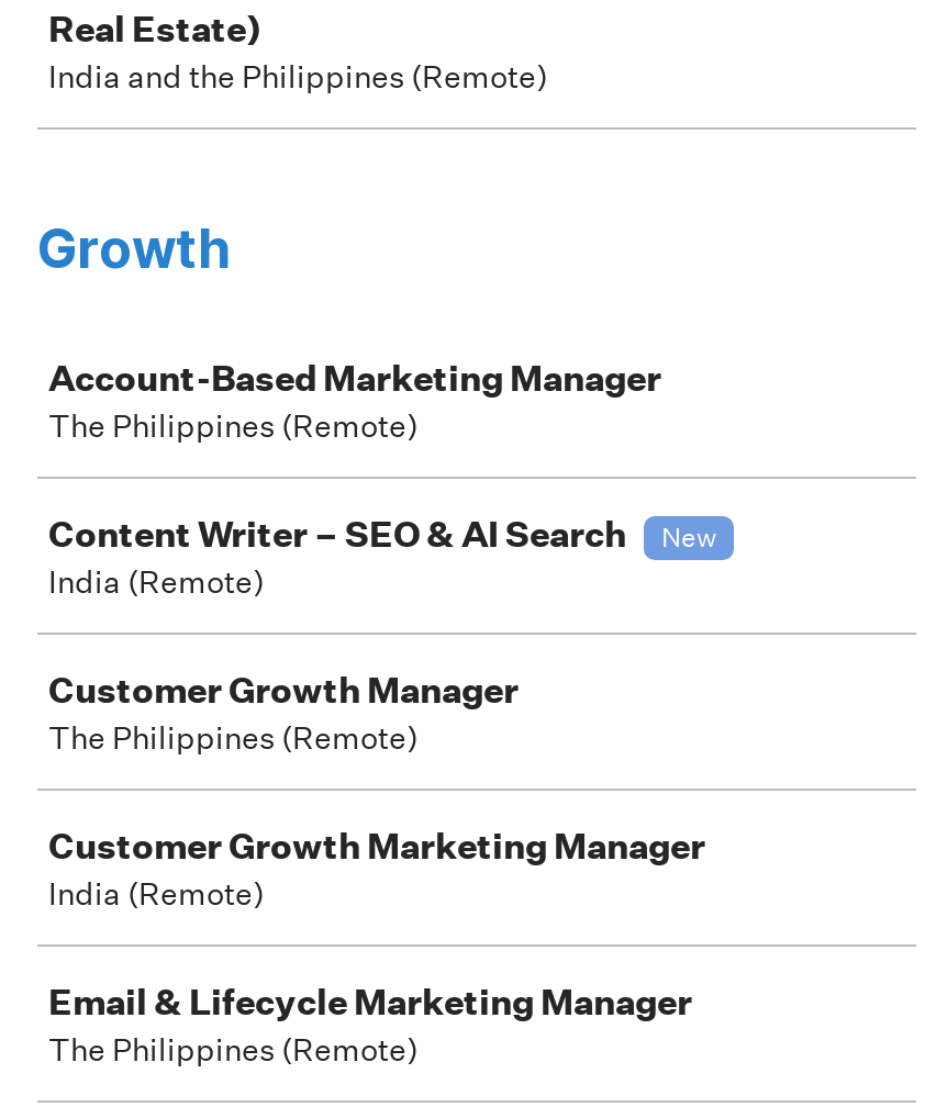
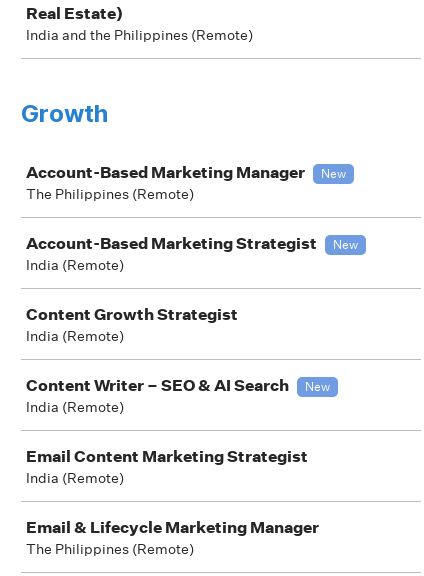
none -> [321,165,346,182] New
none -> [26,233,358,345] Account-Based Marketing Strategist | New | India (Remote) | Content Growth Strategist | India (Remote)
moved [48,512,716,602] -> [26,375,330,416]: Content Writer – SEO & AI Search | New | India (Remote)
[48,668,705,868] Customer Growth Manager | The Philippines (Remote) | Customer Growth Marketing Manager -> [26,446,308,466] Email Content Marketing Strategist

